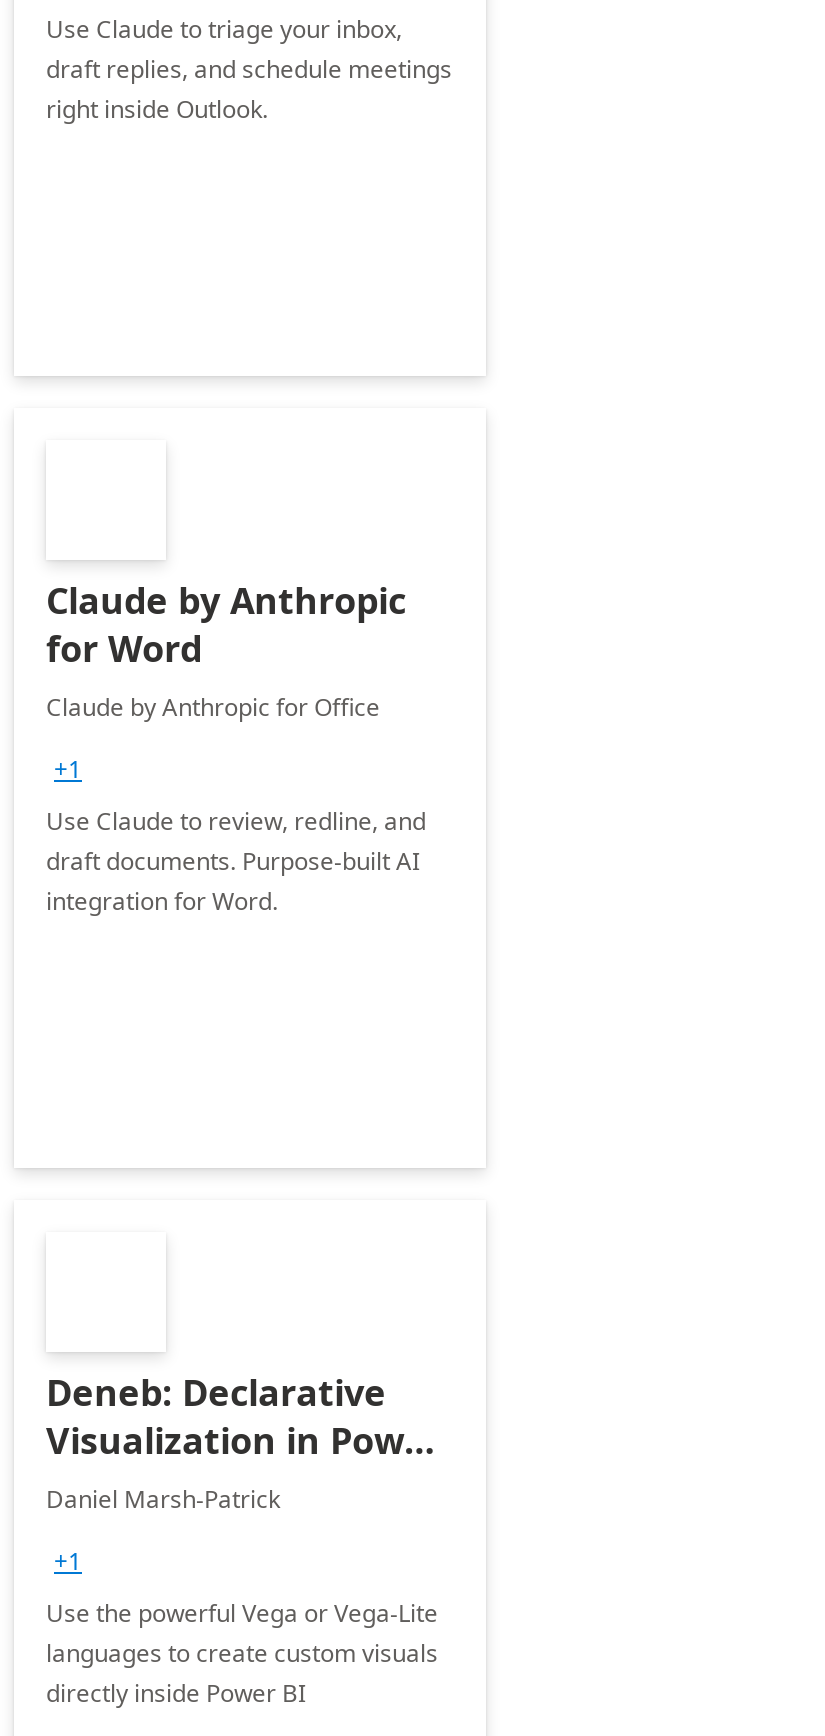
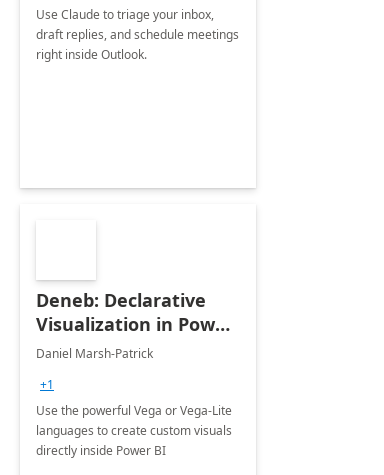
[46,576,426,918] Claude by Anthropic | for Word | Claude by Anthropic for Office | +1 | Use Claude to review, redline, and | draft documents. Purpose-built AI | integration for Word. -> none

